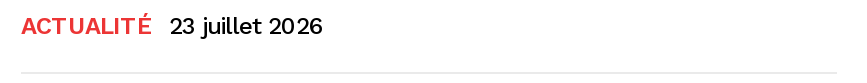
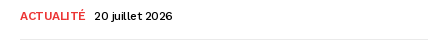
[21,12,324,40] ACTUALITÉ 23 juillet 2026 -> [20,9,172,23] ACTUALITÉ 20 juillet 2026

